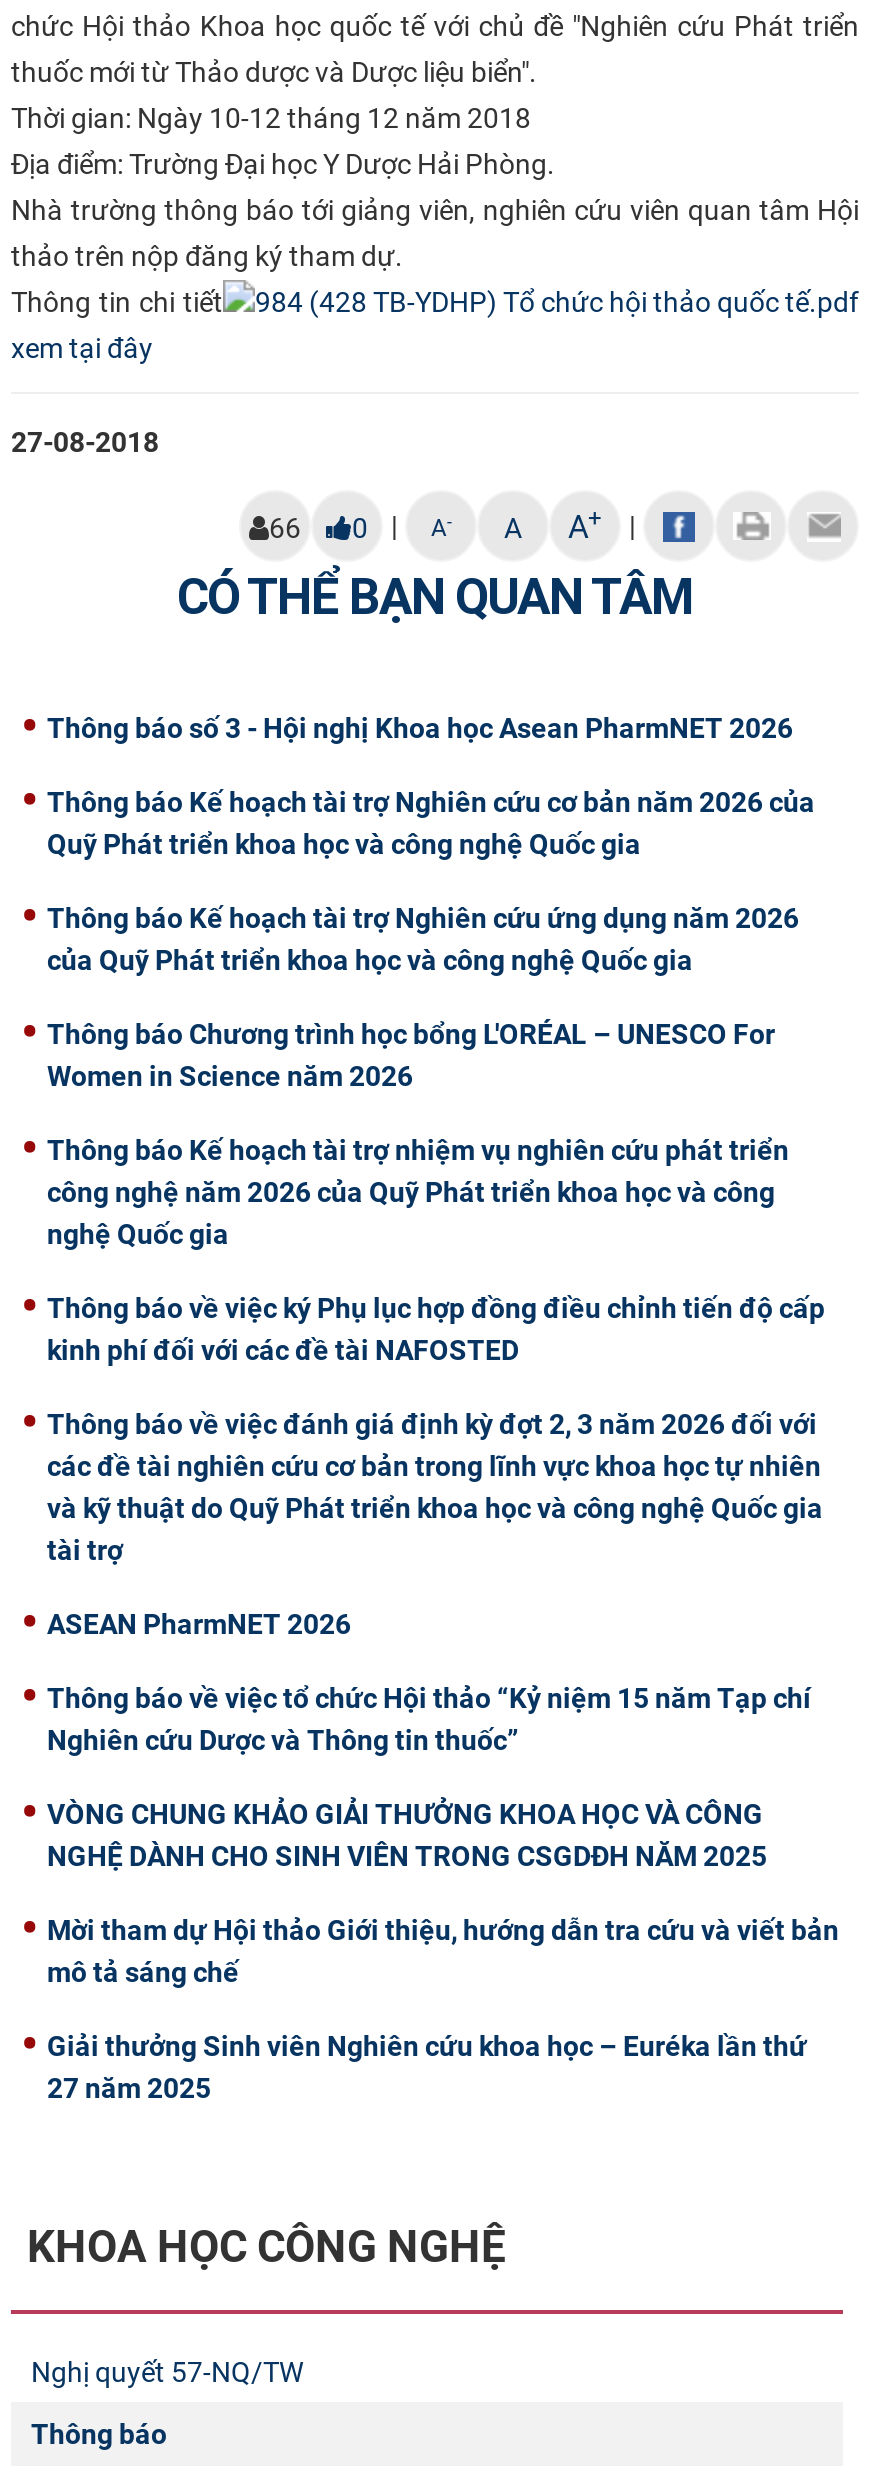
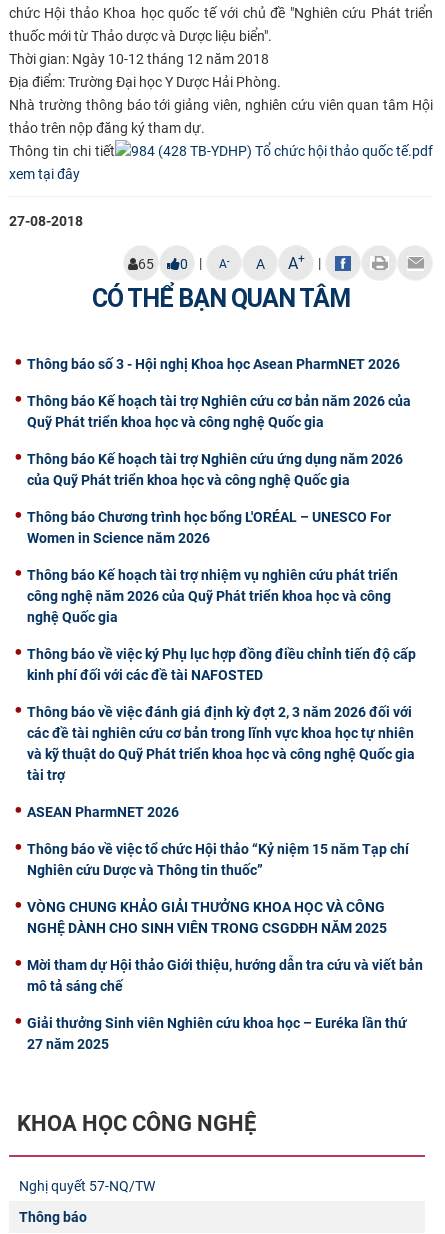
[269,513,301,545] 66 -> [138,256,154,272] 65

